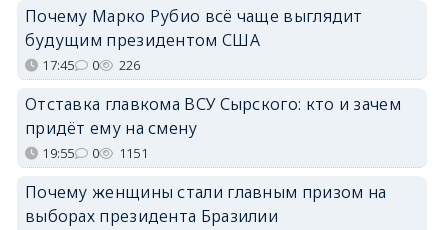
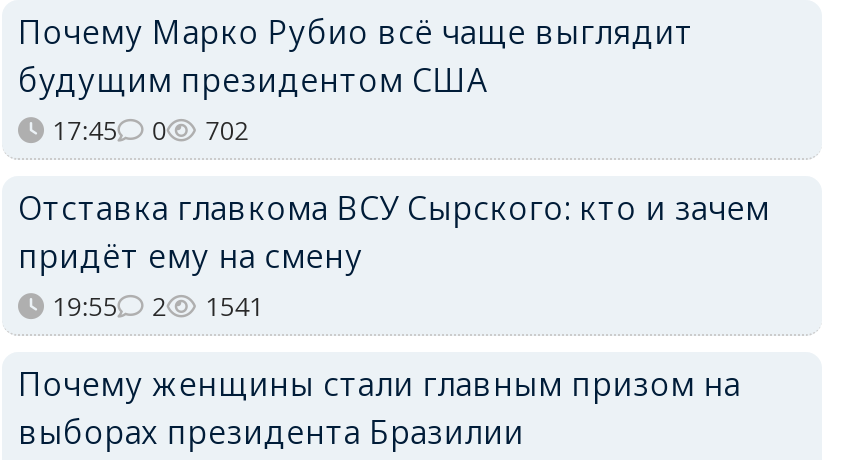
[42,56,141,74] 17:45 0 226 -> [53,112,249,148] 17:45 0 702
[92,144,99,162] 0 -> [152,288,167,324] 2
[119,144,148,162] 1151 -> [205,288,264,324] 1541

